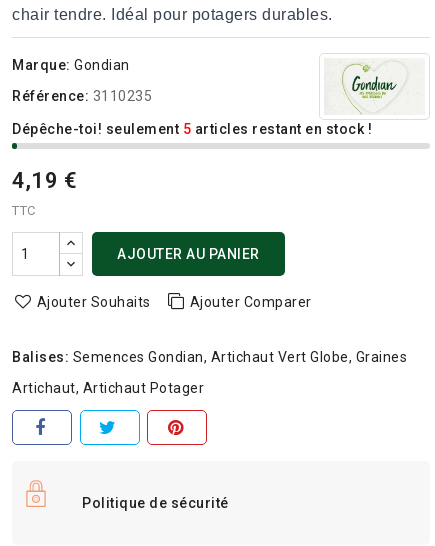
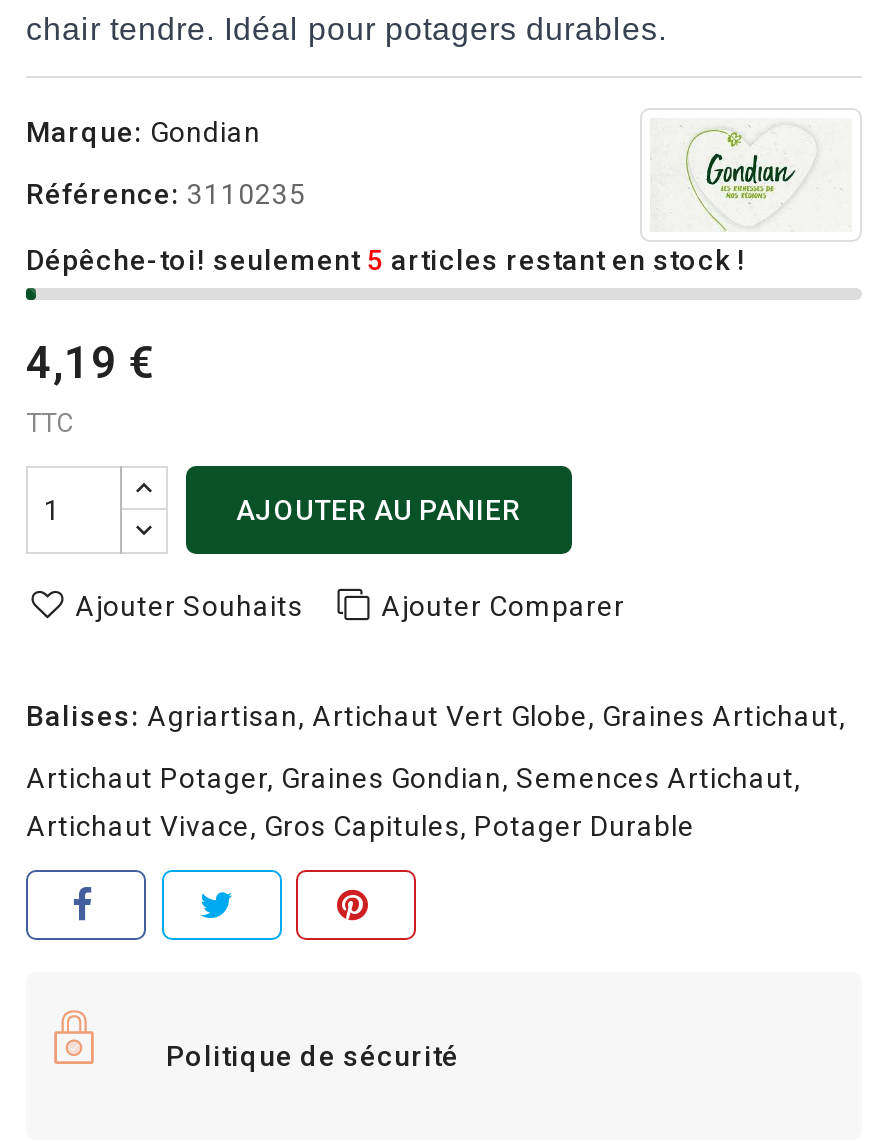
[12,349,407,396] Balises: Semences Gondian Artichaut Vert Globe Graines | Artichaut Artichaut Potager -> [26,700,839,842] Balises: Agriartisan Artichaut Vert Globe Graines Artichaut | Artichaut Potager Graines Gondian Semences Artichaut | Artichaut Vivace Gros Capitules Potager Durable

